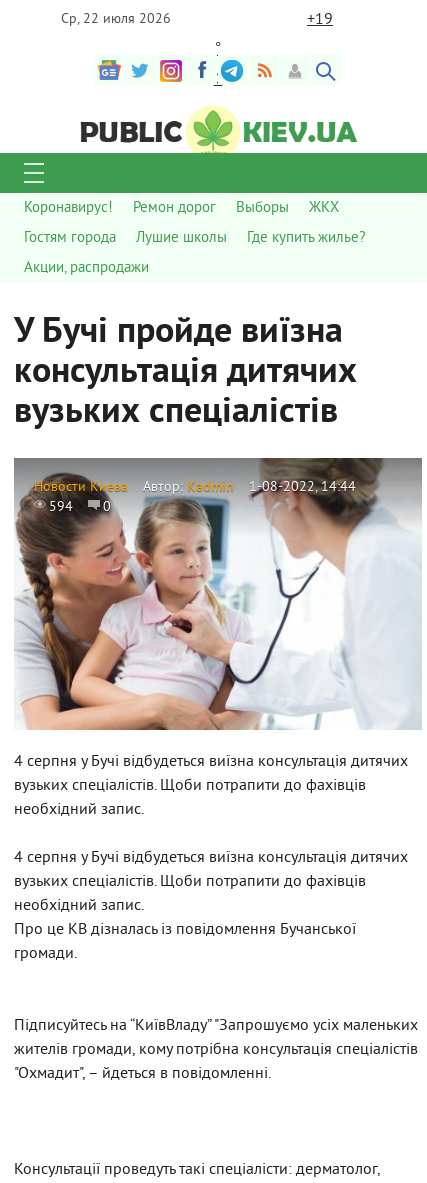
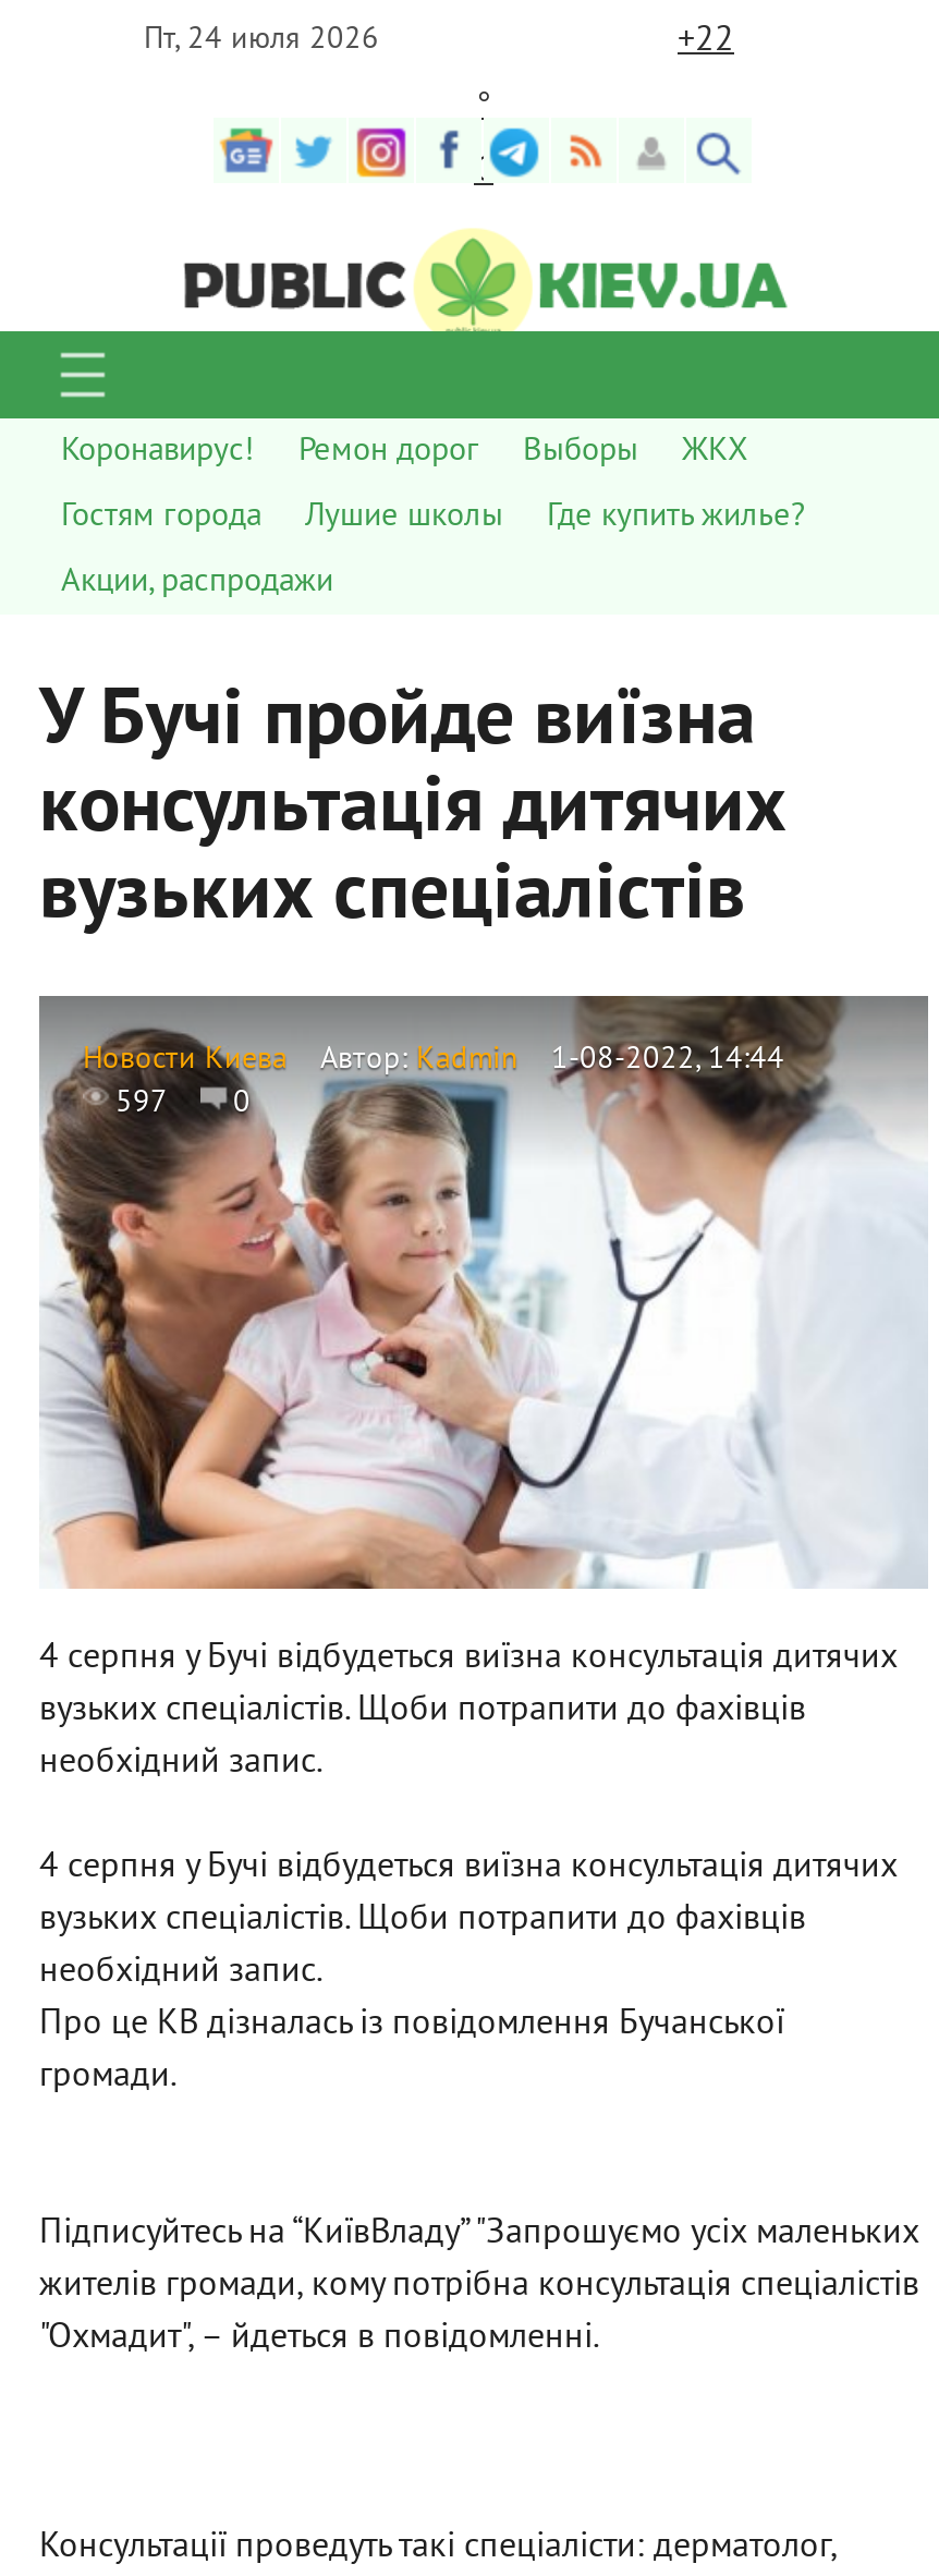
[61,11,171,28] Ср, 22 июля 2026 -> [144,22,379,59] Пт, 24 июля 2026
[307,10,333,30] +19 -> [678,20,734,63] +22
[49,499,111,516] 594 0 -> [115,1085,251,1122] 597 0

